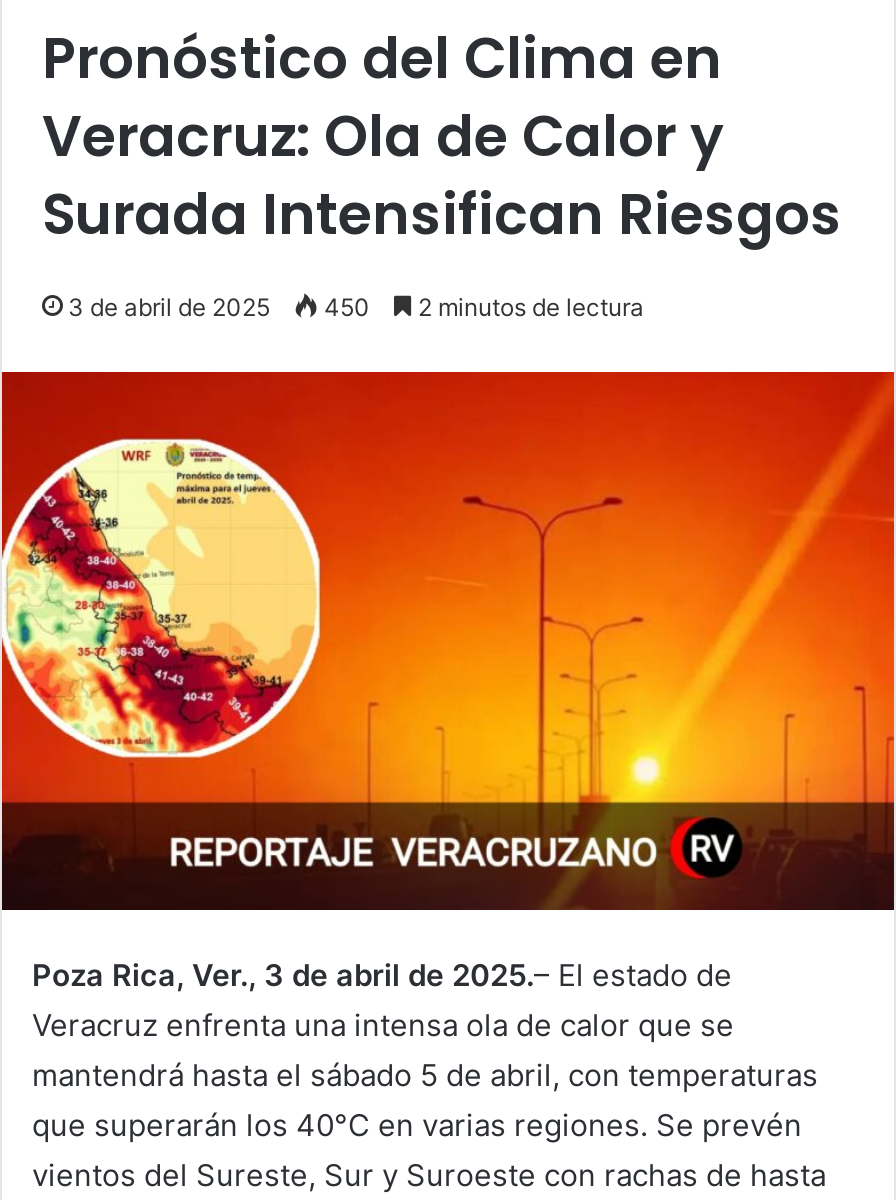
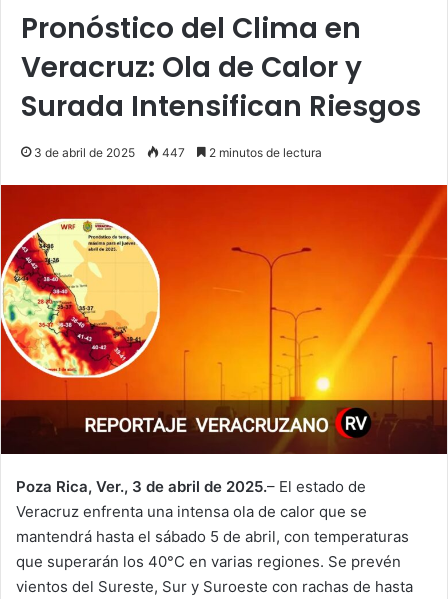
[68,292,644,322] 3 de abril de 2025 450 2 minutos de lectura -> [34,145,322,160] 3 de abril de 2025 447 2 minutos de lectura

